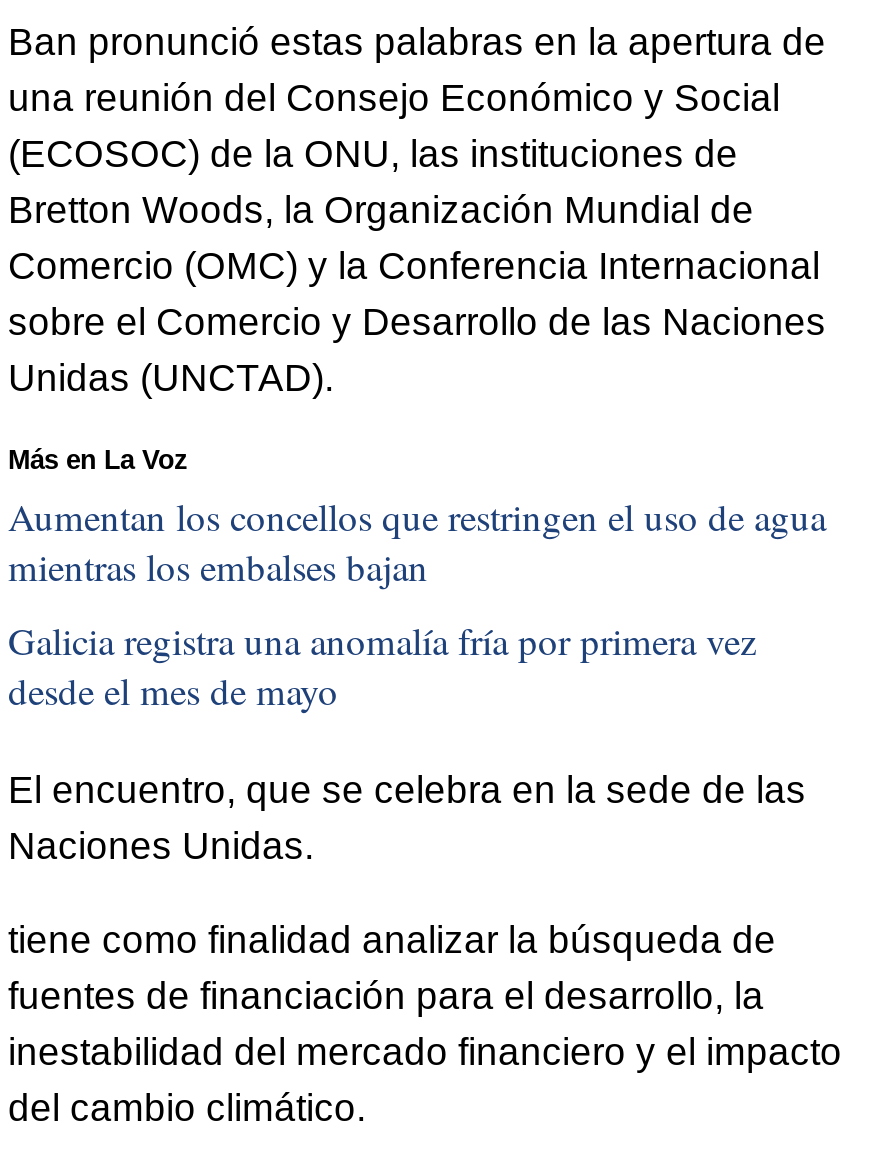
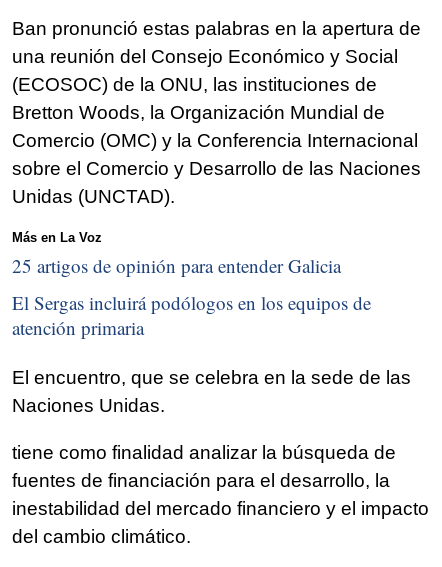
[8,490,826,590] Aumentan los concellos que restringen el uso de agua | mientras los embalses bajan -> [12,253,341,278] 25 artigos de opinión para entender Galicia
[8,615,756,715] Galicia registra una anomalía fría por primera vez | desde el mes de mayo -> [12,290,371,340] El Sergas incluirá podólogos en los equipos de | atención primaria

